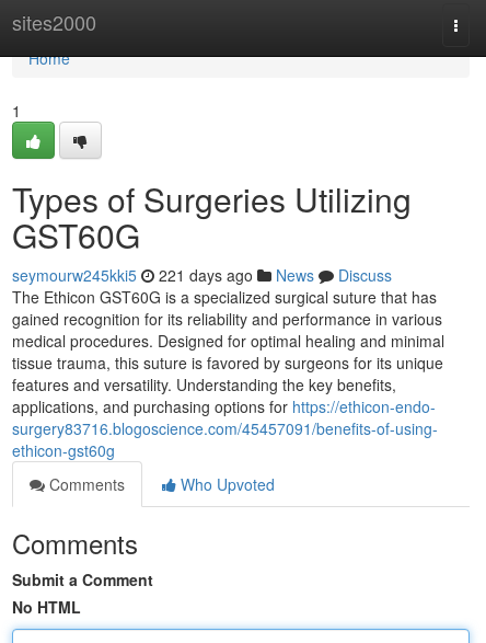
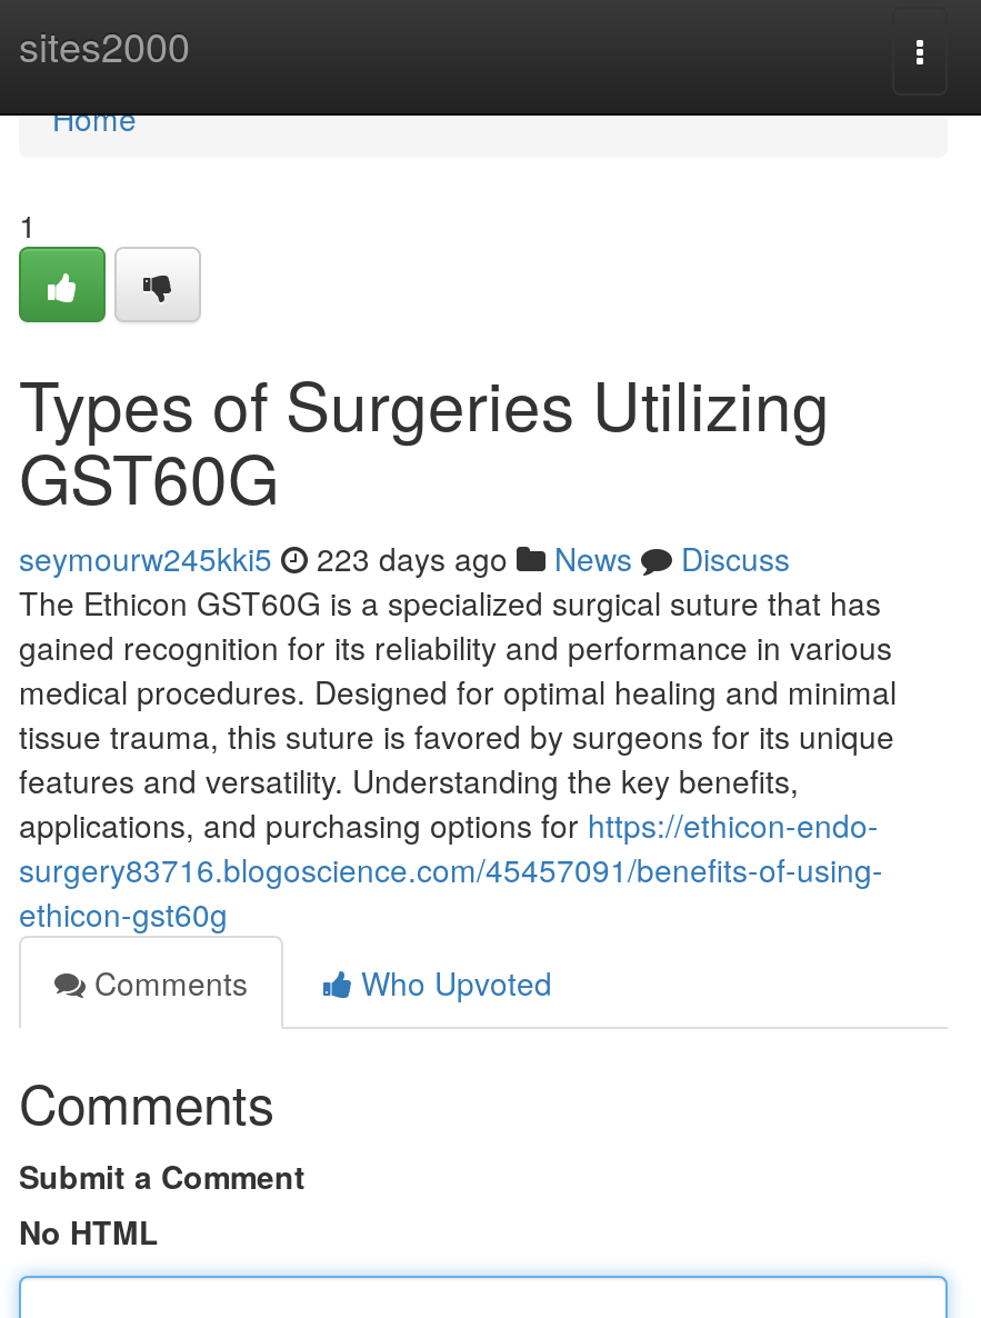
[12,264,392,286] seymourw245kki5 221 days ago News Discuss -> [19,536,790,580] seymourw245kki5 223 days ago News Discuss

